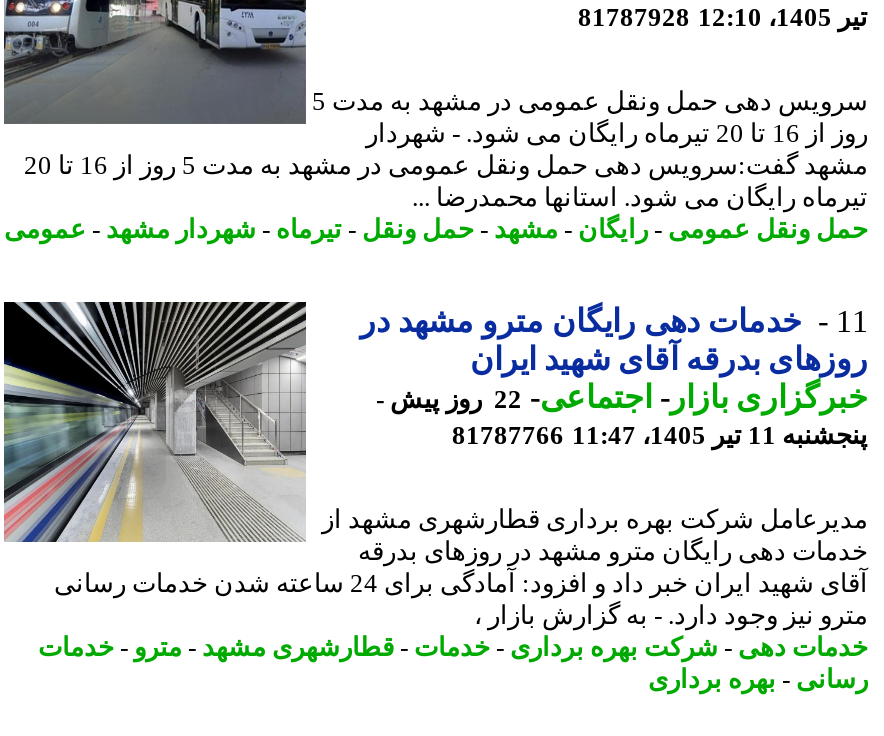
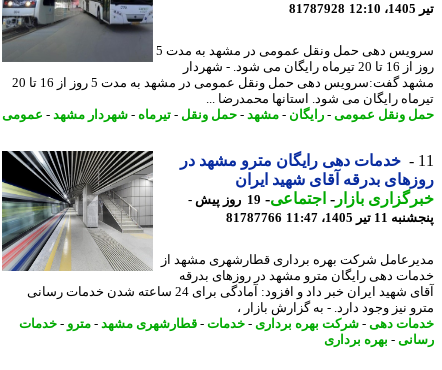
[424,386,542,414] 22 روز پیش - -> [212,193,271,207] 19 روز پیش -

